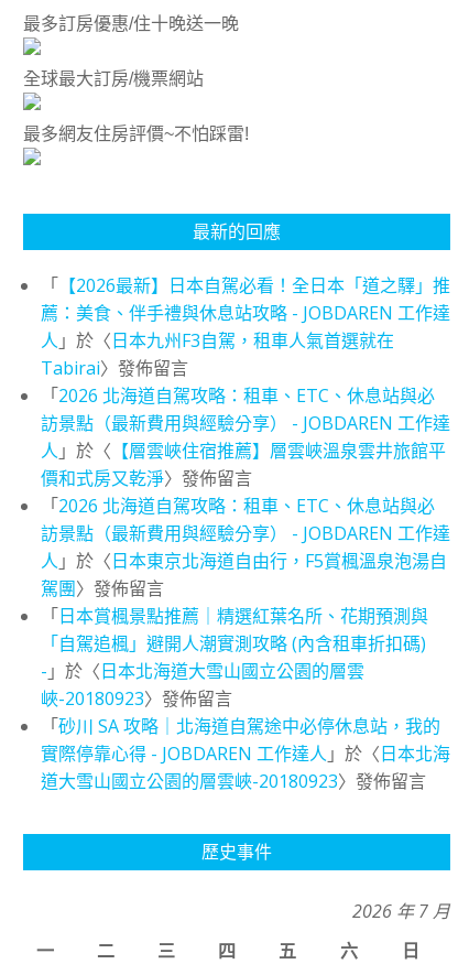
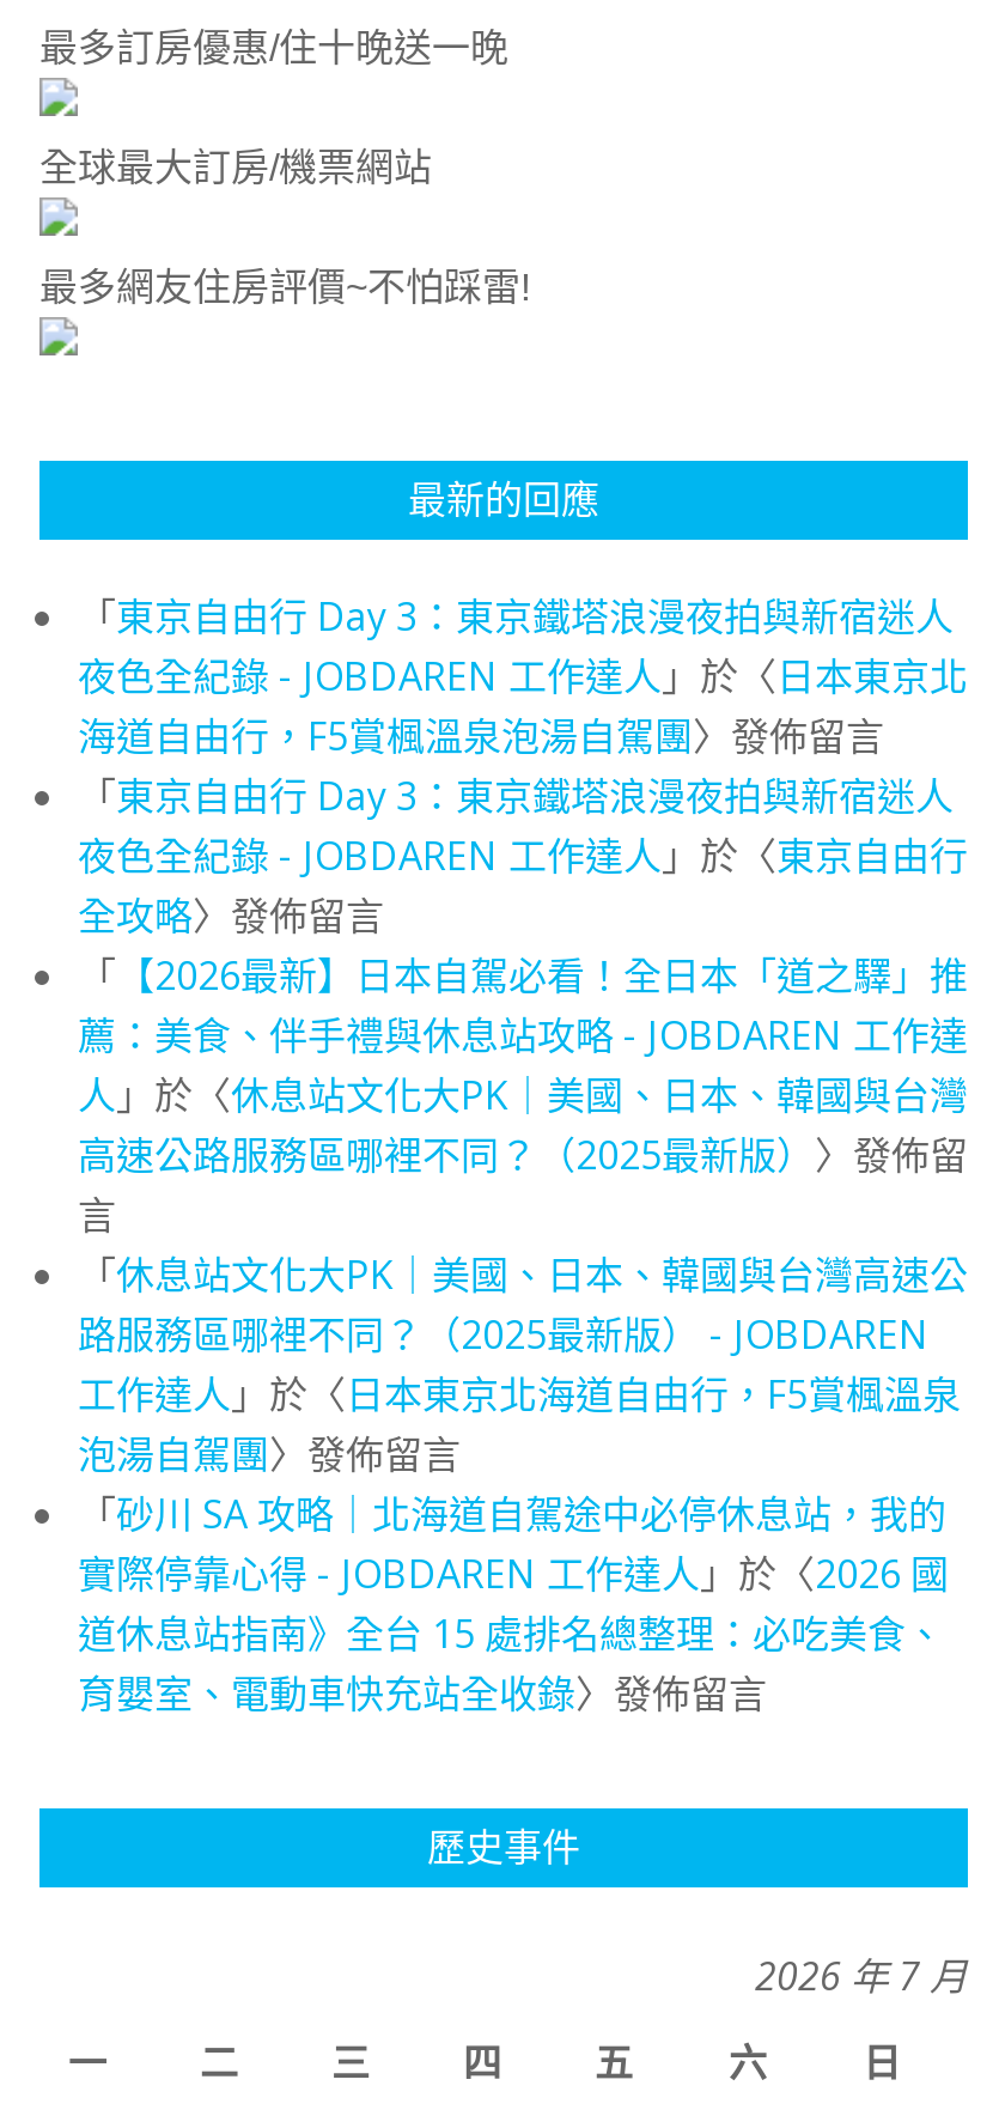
none -> [78,590,968,942] 「東京自由行 Day 3：東京鐵塔浪漫夜拍與新宿迷人 | 夜色全紀錄 - JOBDAREN 工作達人」於〈日本東京北 | 海道自由行，F5賞楓溫泉泡湯自駕團〉發佈留言 | 「東京自由行 Day 3：東京鐵塔浪漫夜拍與新宿迷人 | 夜色全紀錄 - JOBDAREN 工作達人」於〈東京自由行 | 全攻略〉發佈留言
moved [41,273,450,325] -> [78,949,968,1062]: 「【2026最新】日本自駕必看！全日本「道之驛」推 | 薦：美食、伴手禮與休息站攻略 - JOBDAREN 工作達
[41,328,450,711] 人」於〈日本九州F3自駕，租車人氣首選就在 | Tabirai〉發佈留言 | 「2026 北海道自駕攻略：租車、ETC、休息站與必 | 訪景點（最新費用與經驗分享） - JOBDAREN 工作達 | 人」於〈【層雲峽住宿推薦】層雲峽溫泉雲井旅館平 | 價和式房又乾淨〉發佈留言 | 「2026 北海道自駕攻略：租車、ETC、休息站與必 | 訪景點（最新費用與經驗分享） - JOBDAREN 工作達 | 人」於〈日本東京北海道自由行，F5賞楓溫泉泡湯自 | 駕團〉發佈留言 | 「日本賞楓景點推薦｜精選紅葉名所、花期預測與 | 「自駕追楓」避開人潮實測攻略 (內含租車折扣碼) | -」於〈日本北海道大雪山國立公園的層雲 | 峽-20180923〉發佈留言 -> [78,1069,968,1480] 人」於〈休息站文化大PK｜美國、日本、韓國與台灣 | 高速公路服務區哪裡不同？（2025最新版）〉發佈留 | 言 | 「休息站文化大PK｜美國、日本、韓國與台灣高速公 | 路服務區哪裡不同？（2025最新版） - JOBDAREN | 工作達人」於〈日本東京北海道自由行，F5賞楓溫泉 | 泡湯自駕團〉發佈留言
moved [41,714,440,738] -> [78,1488,946,1540]: 「砂川 SA 攻略｜北海道自駕途中必停休息站，我的
[41,741,450,793] 實際停靠心得 - JOBDAREN 工作達人」於〈日本北海 | 道大雪山國立公園的層雲峽-20180923〉發佈留言 -> [78,1548,949,1720] 實際停靠心得 - JOBDAREN 工作達人」於〈2026 國 | 道休息站指南》全台 15 處排名總整理：必吃美食、 | 育嬰室、電動車快充站全收錄〉發佈留言

